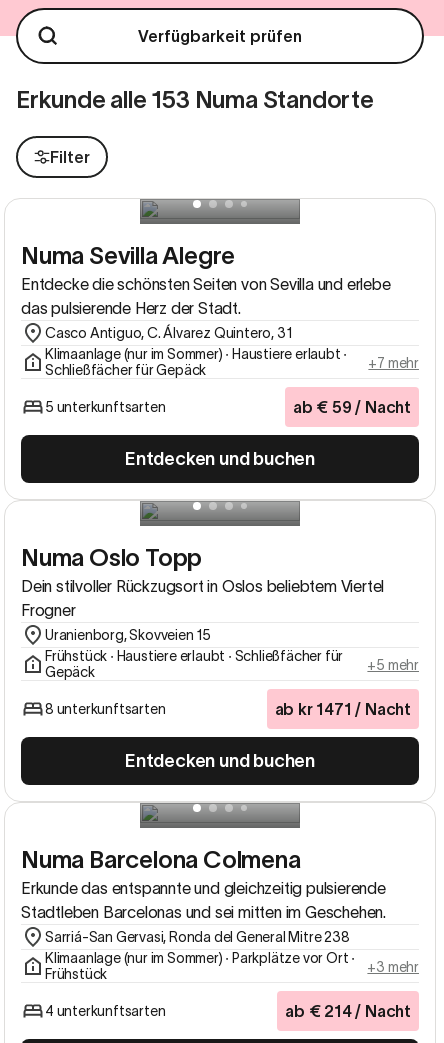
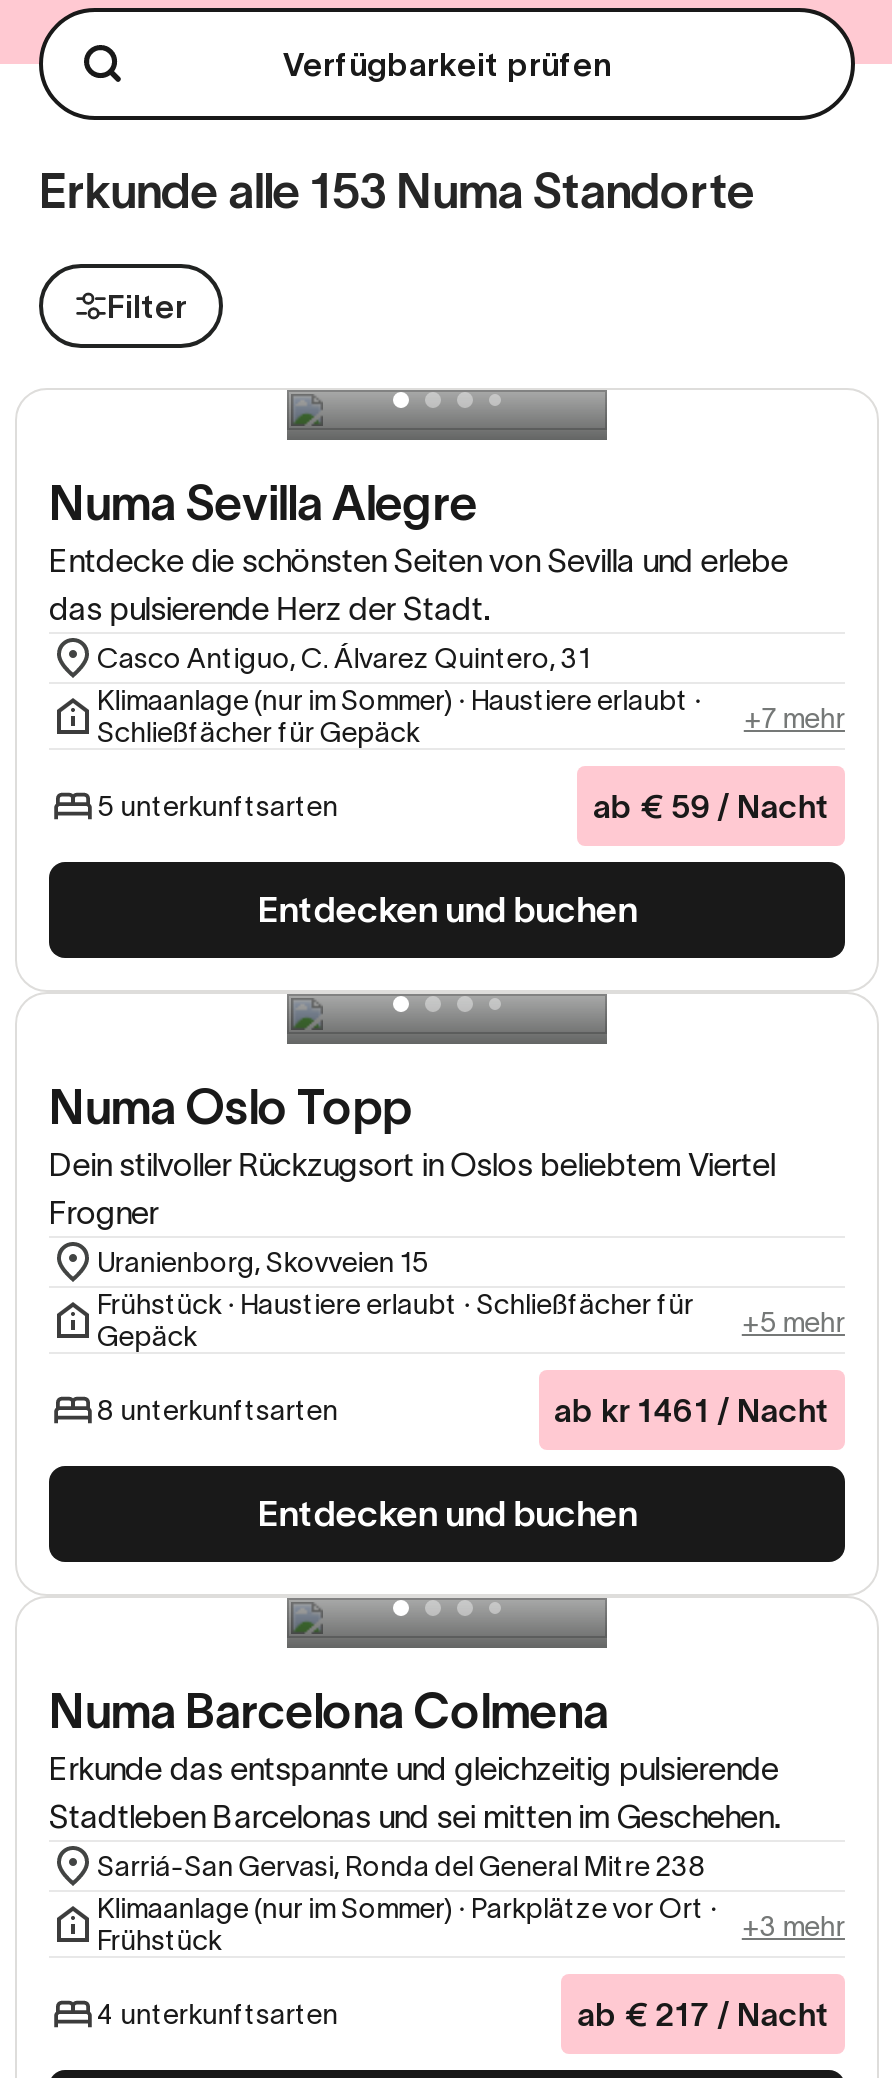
[274,700,411,718] ab kr 1471 / Nacht -> [554,1392,829,1428] ab kr 1461 / Nacht
[285,1002,411,1020] ab € 214 / Nacht -> [577,1996,829,2032] ab € 217 / Nacht

